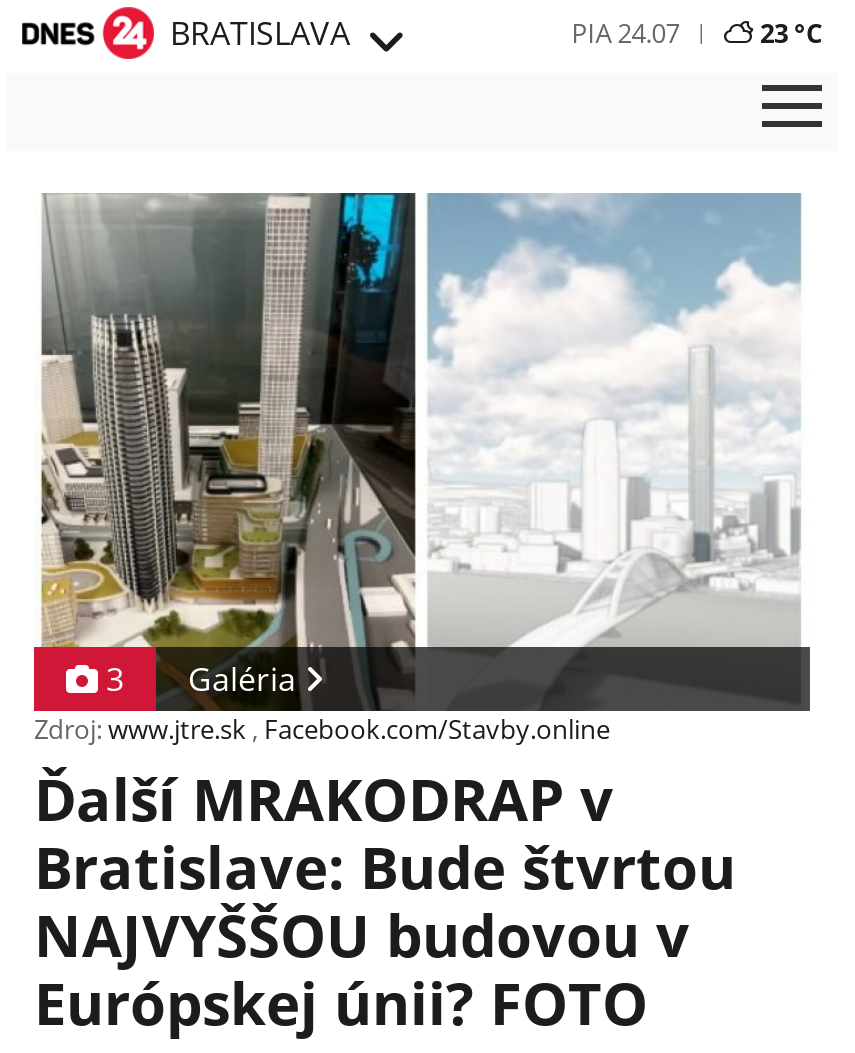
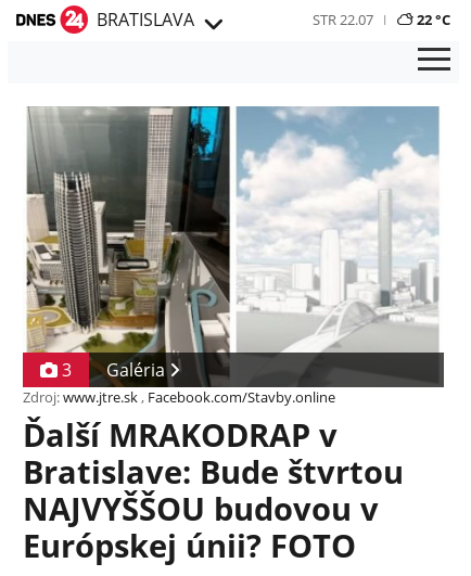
[572,14,822,50] PIA 24.07 | 23 °C -> [312,9,450,29] STR 22.07 | 22 °C

